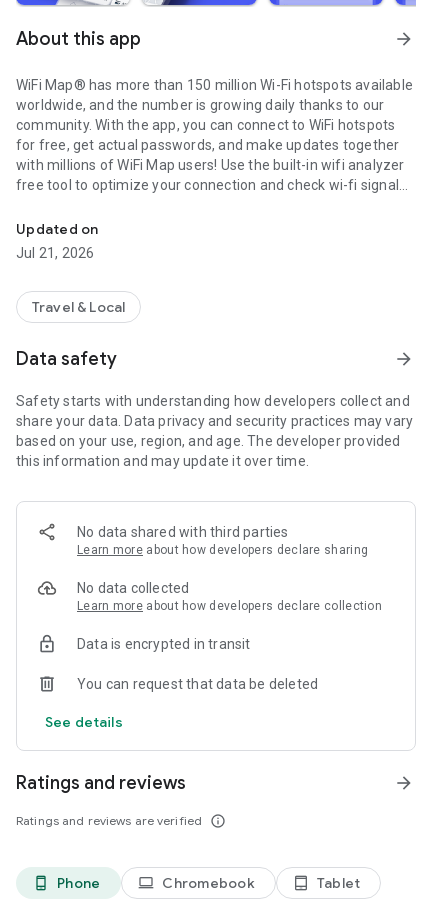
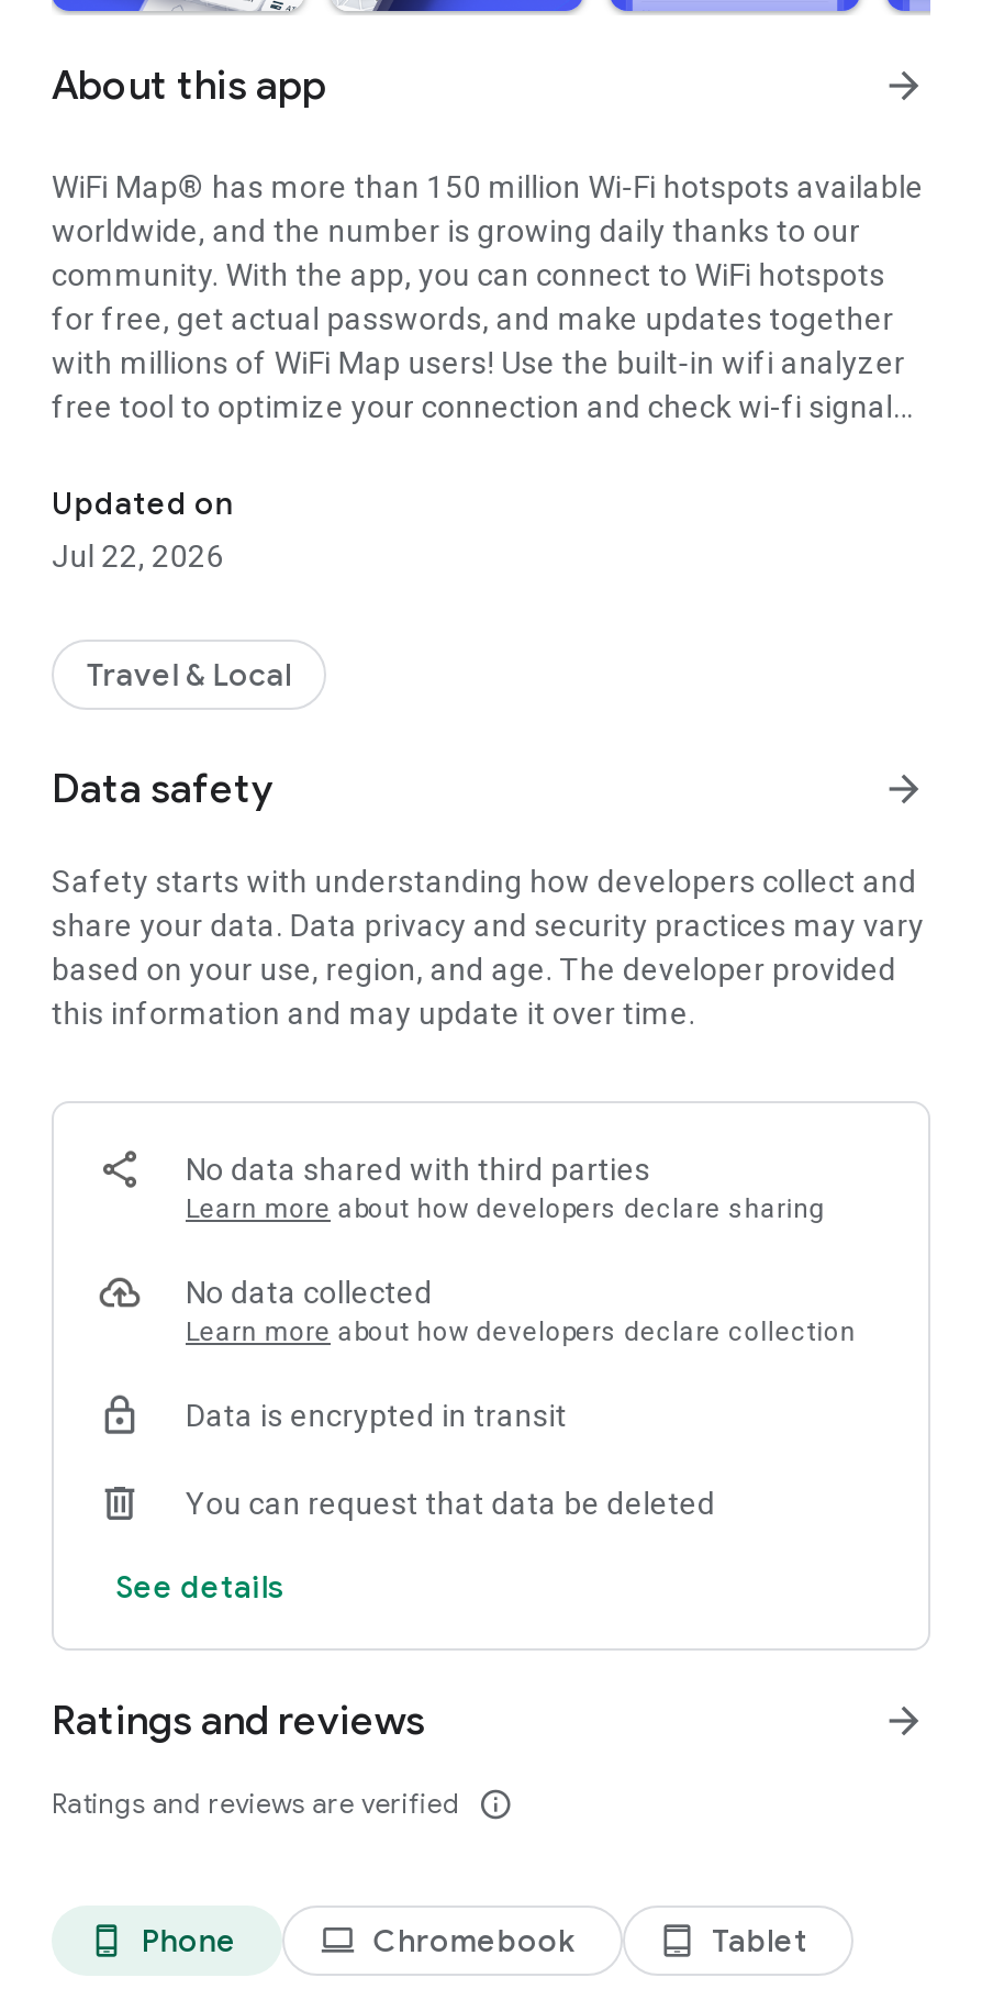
[16,245,94,261] Jul 21, 2026 -> [52,538,224,574] Jul 22, 2026

